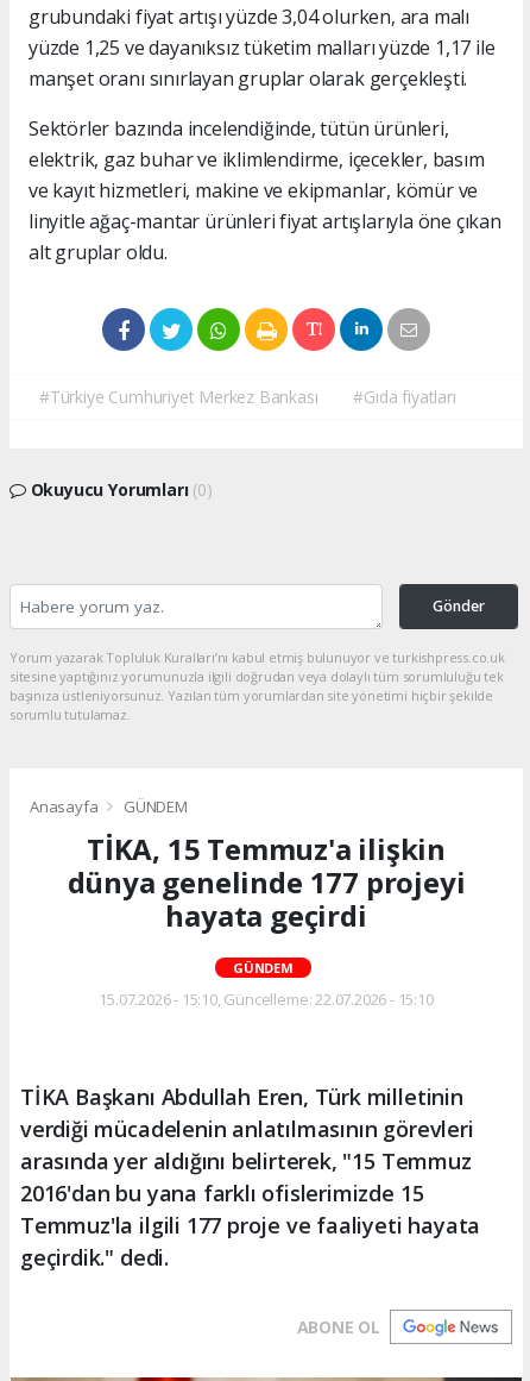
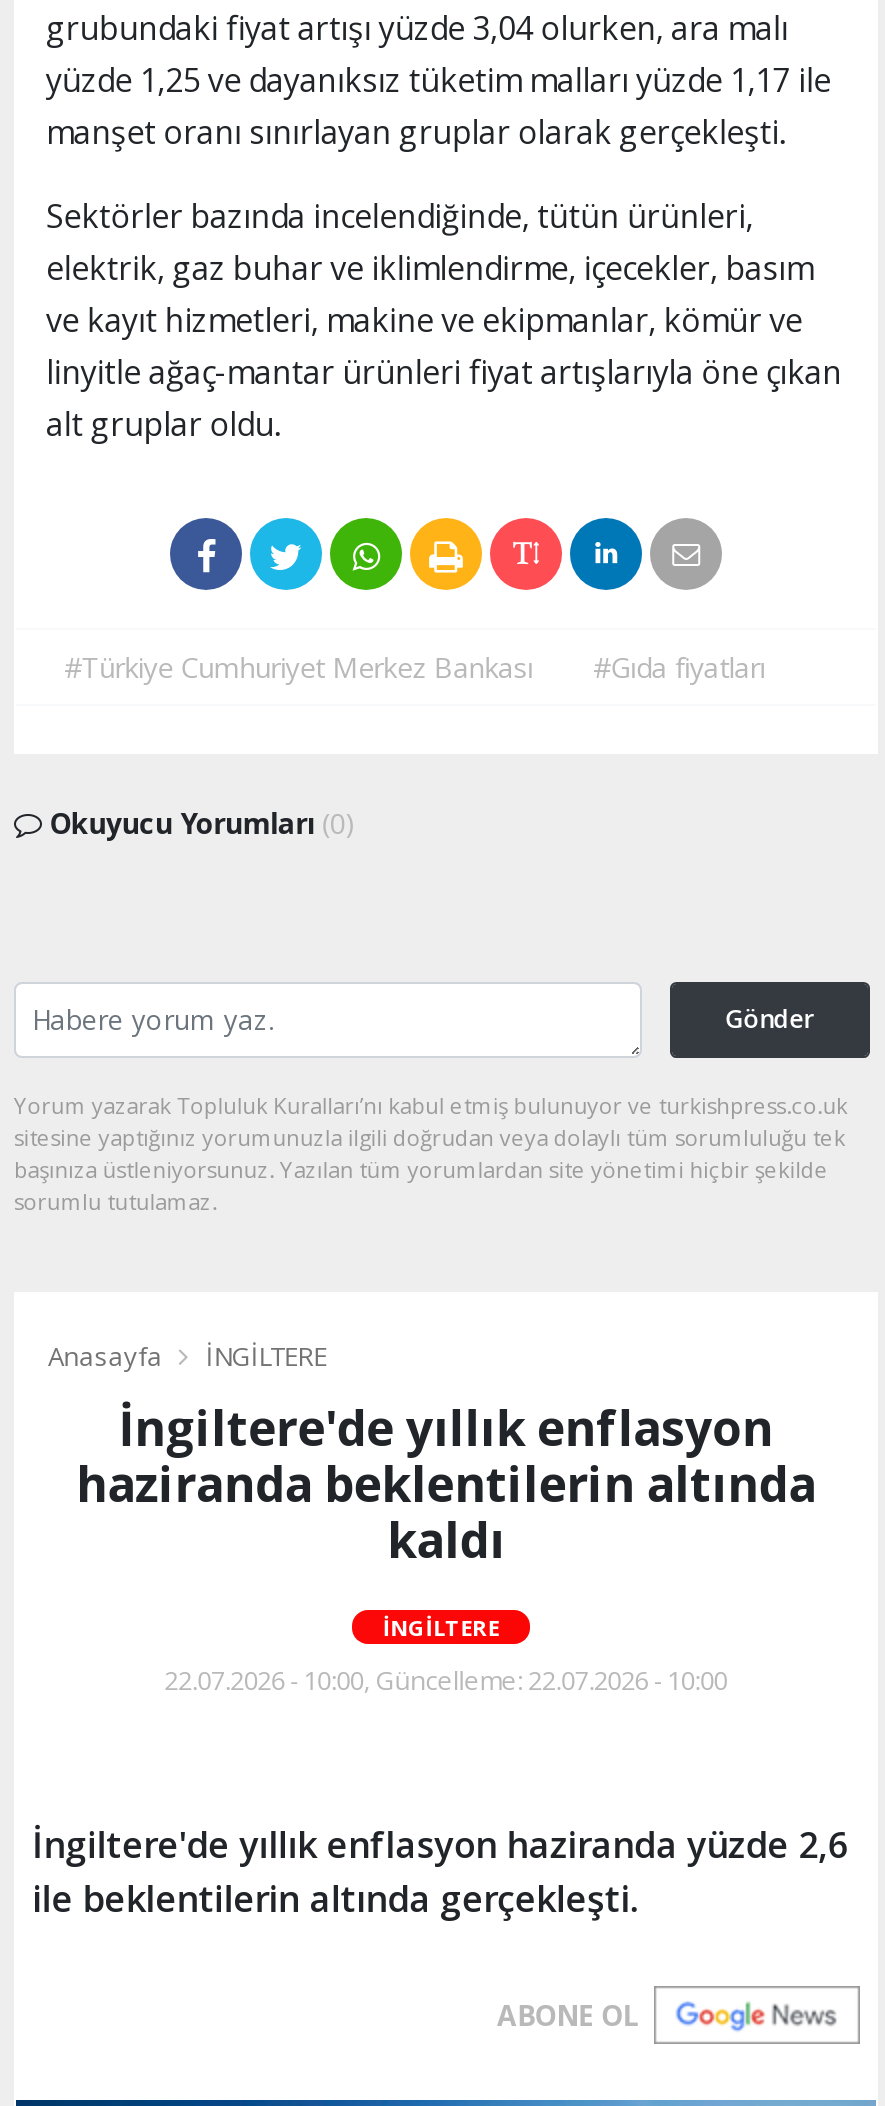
[67,796,465,935] GÜNDEM | TİKA, 15 Temmuz'a ilişkin | dünya genelinde 177 projeyi | hayata geçirdi -> [76,1338,816,1572] İNGİLTERE | İngiltere'de yıllık enflasyon | haziranda beklentilerin altında | kaldı
[233,958,293,976] GÜNDEM -> [383,1612,499,1642] İNGİLTERE
[99,988,433,1010] 15.07.2026 - 15:10, Güncelleme: 22.07.2026 - 15:10 -> [165,1662,727,1698] 22.07.2026 - 10:00, Güncelleme: 22.07.2026 - 10:00
[20,1082,480,1271] TİKA Başkanı Abdullah Eren, Türk milletinin | verdiği mücadelenin anlatılmasının görevleri | arasında yer aldığını belirterek, "15 Temmuz | 2016'dan bu yana farklı ofislerimizde 15 | Temmuz'la ilgili 177 proje ve faaliyeti hayata | geçirdik." dedi. -> [32,1820,847,1922] İngiltere'de yıllık enflasyon haziranda yüzde 2,6 | ile beklentilerin altında gerçekleşti.

